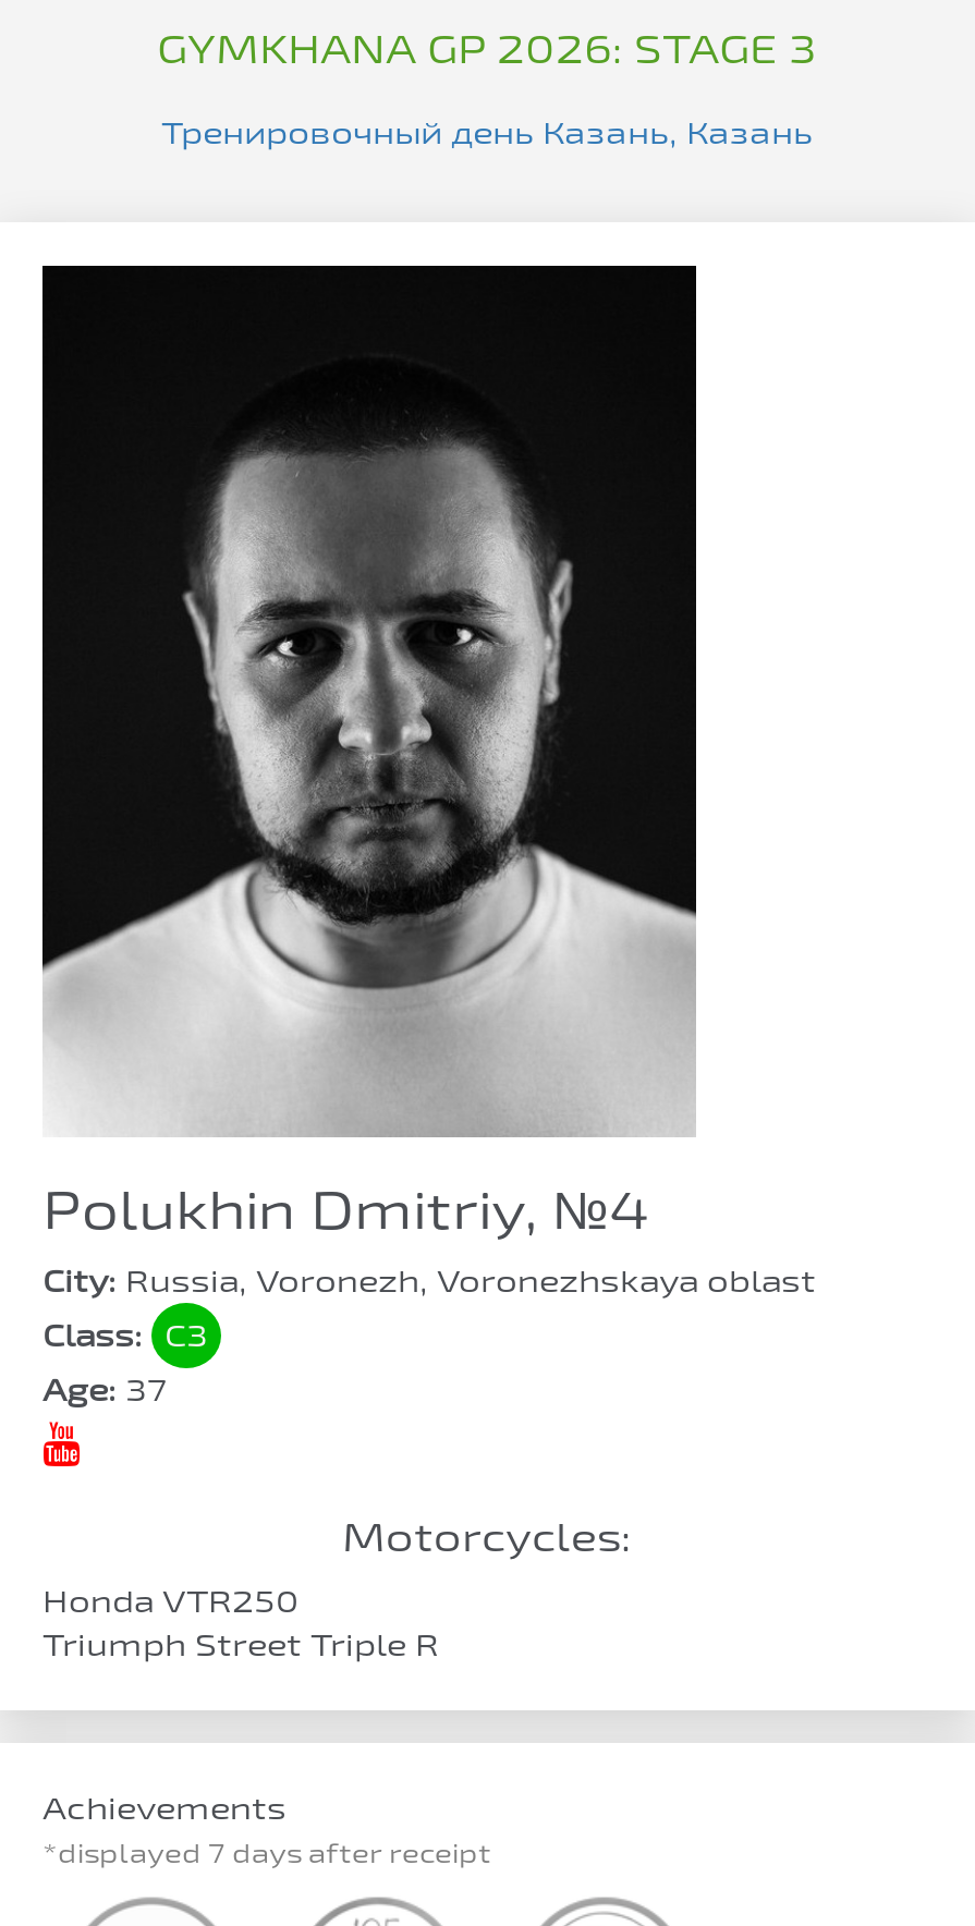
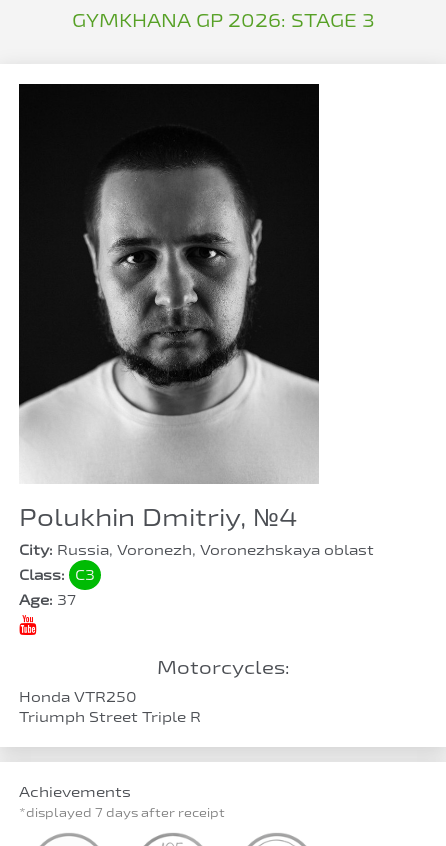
[161,112,813,149] Тренировочный день Казань, Казань -> none

